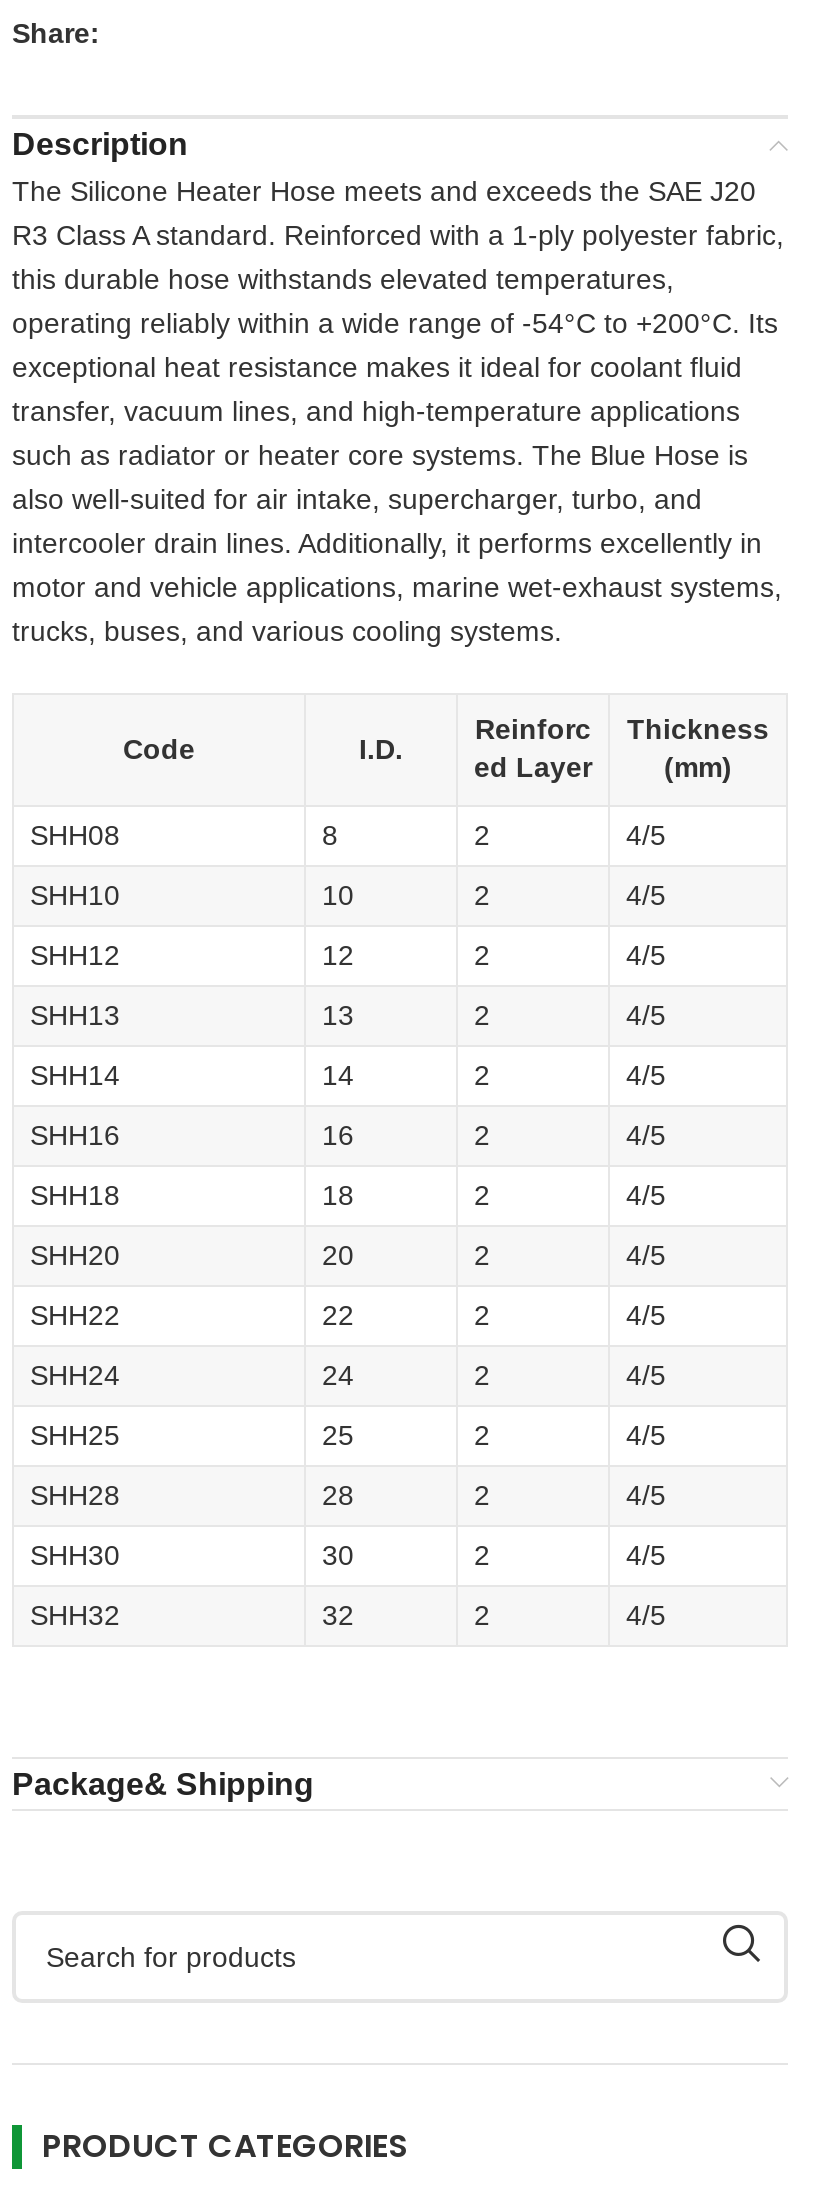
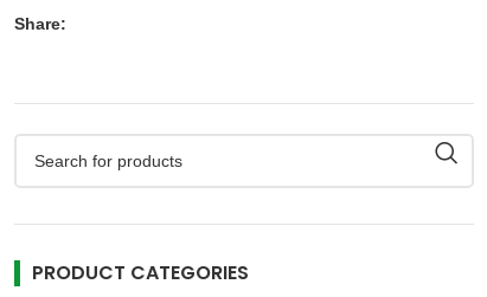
[12,127,784,647] Description | The Silicone Heater Hose meets and exceeds the SAE J20 | R3 Class A standard. Reinforced with a 1-ply polyester fabric, | this durable hose withstands elevated temperatures, | operating reliably within a wide range of -54°C to +200°C. Its | exceptional heat resistance makes it ideal for coolant fluid | transfer, vacuum lines, and high-temperature applications | such as radiator or heater core systems. The Blue Hose is | also well-suited for air intake, supercharger, turbo, and | intercooler drain lines. Additionally, it performs excellently in | motor and vehicle applications, marine wet-exhaust systems, | trucks, buses, and various cooling systems. -> none
[30,713,769,1631] Thickness | (mm) | SHH08 | 8 | 2 | 4/5 | SHH10 | 10 | 2 | 4/5 | SHH12 | 12 | 2 | 4/5 | SHH13 | 13 | 2 | 4/5 | SHH14 | 14 | 2 | 4/5 | SHH16 | 16 | 2 | 4/5 | SHH18 | 18 | 2 | 4/5 | SHH20 | 20 | 2 | 4/5 | SHH22 | 22 | 2 | 4/5 | SHH24 | 24 | 2 | 4/5 | SHH25 | 25 | 2 | 4/5 | SHH28 | 28 | 2 | 4/5 | SHH30 | 30 | 2 | 4/5 | SHH32 | 32 | 2 | 4/5 -> none
[474,713,592,783] Reinforc | ed Layer -> none
[123,733,403,765] Code | I.D. -> none
[12,1767,314,1801] Package& Shipping -> none

